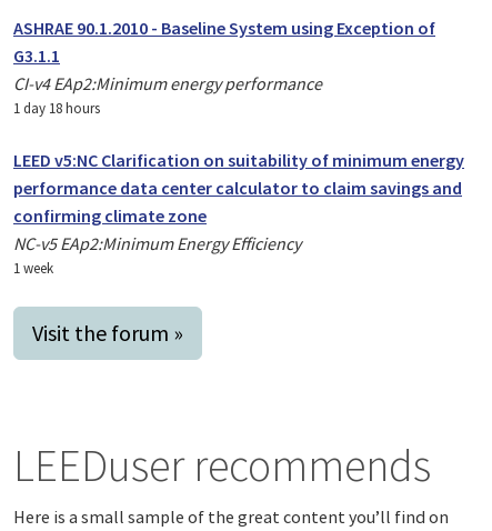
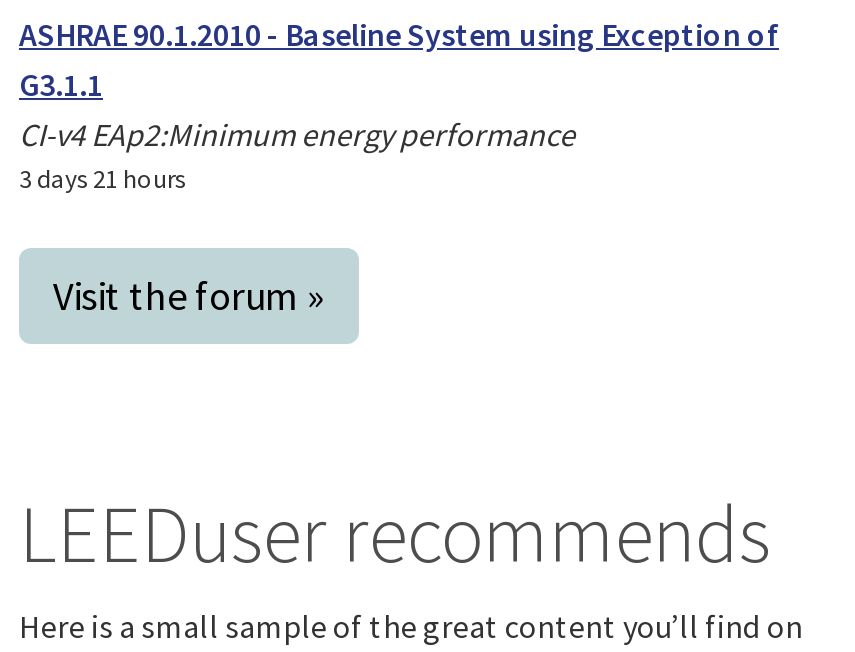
[13,98,464,277] 1 day 18 hours | LEED v5:NC Clarification on suitability of minimum energy | performance data center calculator to claim savings and | confirming climate zone | NC-v5 EAp2:Minimum Energy Efficiency | 1 week -> [19,161,185,195] 3 days 21 hours

